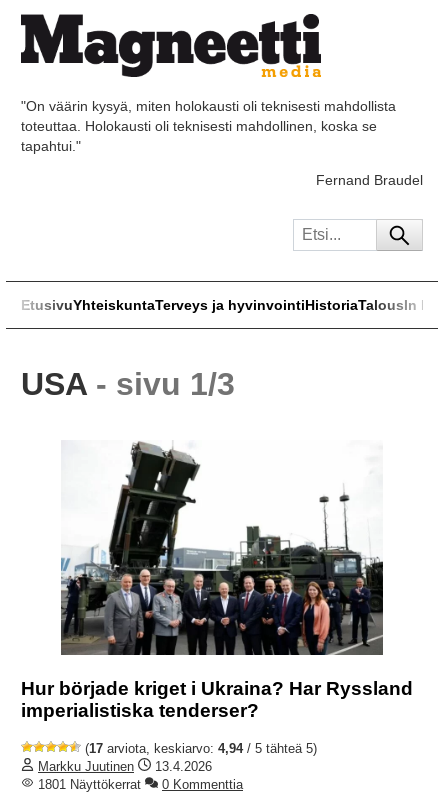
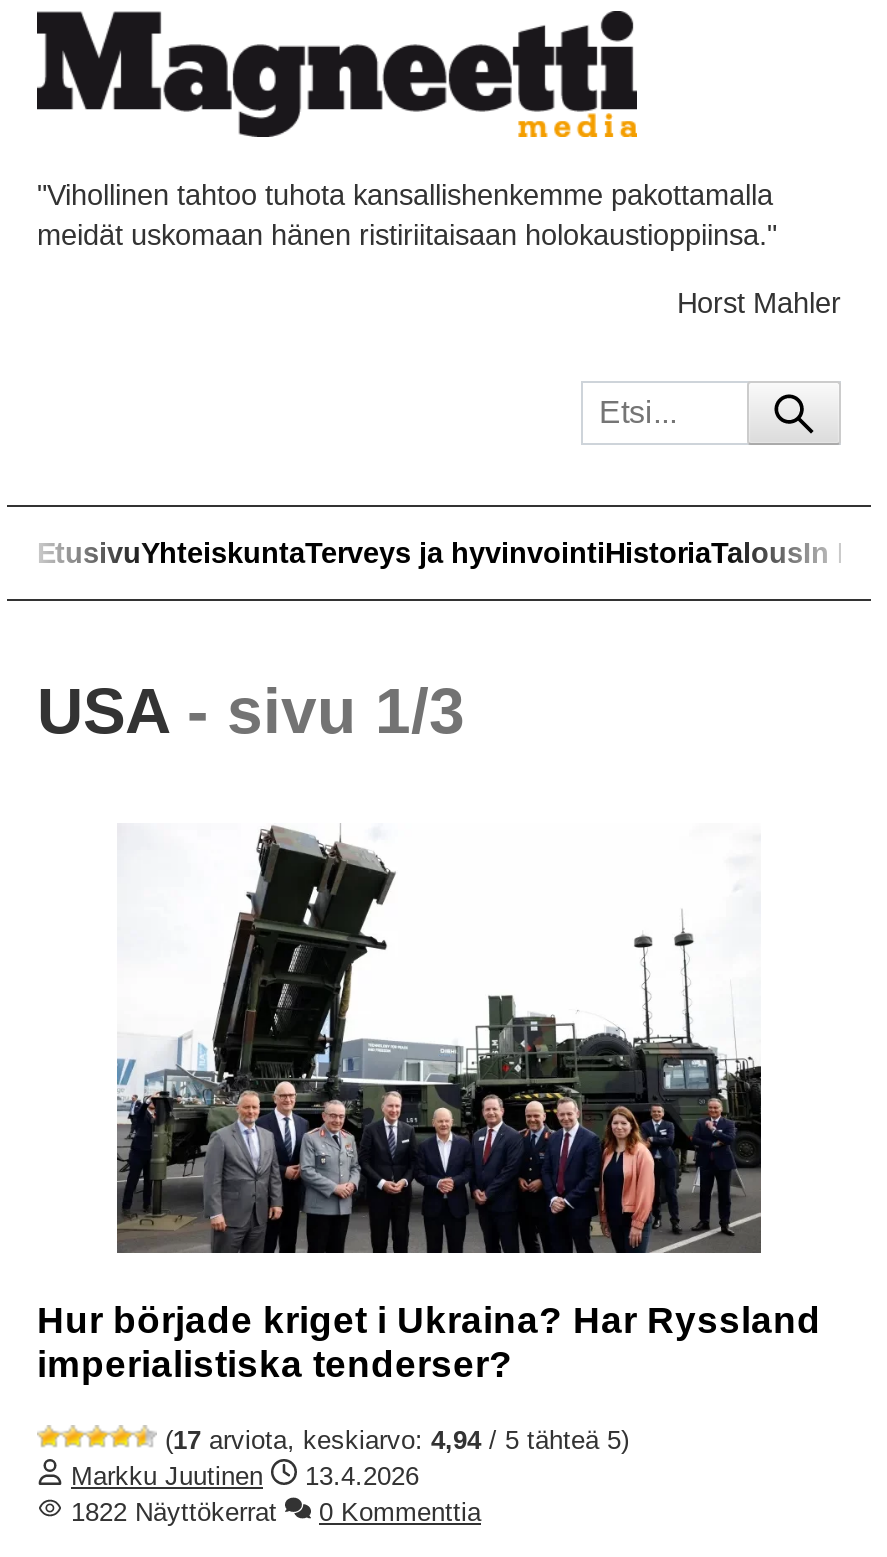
[21,98,396,154] "On väärin kysyä, miten holokausti oli teknisesti mahdollista | toteuttaa. Holokausti oli teknisesti mahdollinen, koska se | tapahtui." -> [37,178,777,250] "Vihollinen tahtoo tuhota kansallishenkemme pakottamalla | meidät uskomaan hänen ristiriitaisaan holokaustioppiinsa."
[316,172,423,188] Fernand Braudel -> [677,287,841,319] Horst Mahler
[34,777,141,792] 1801 Näyttökerrat -> [63,1498,277,1528] 1822 Näyttökerrat

